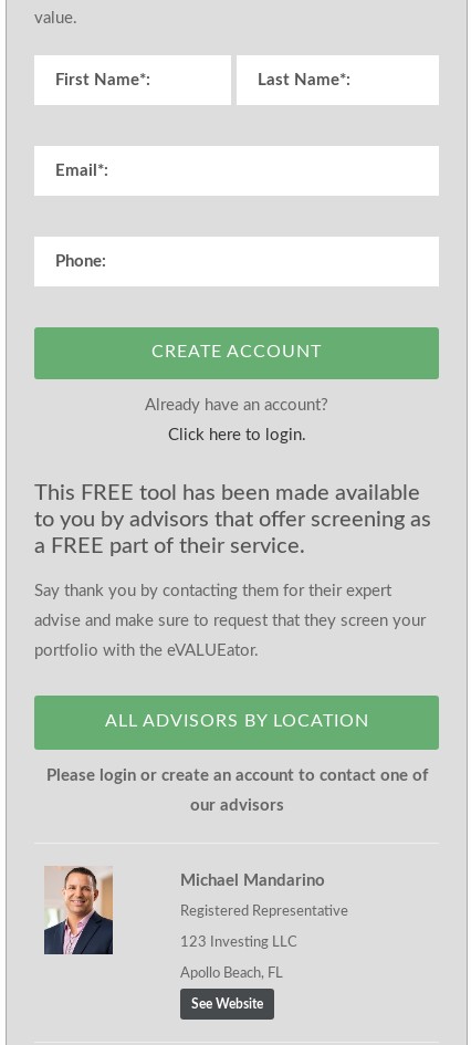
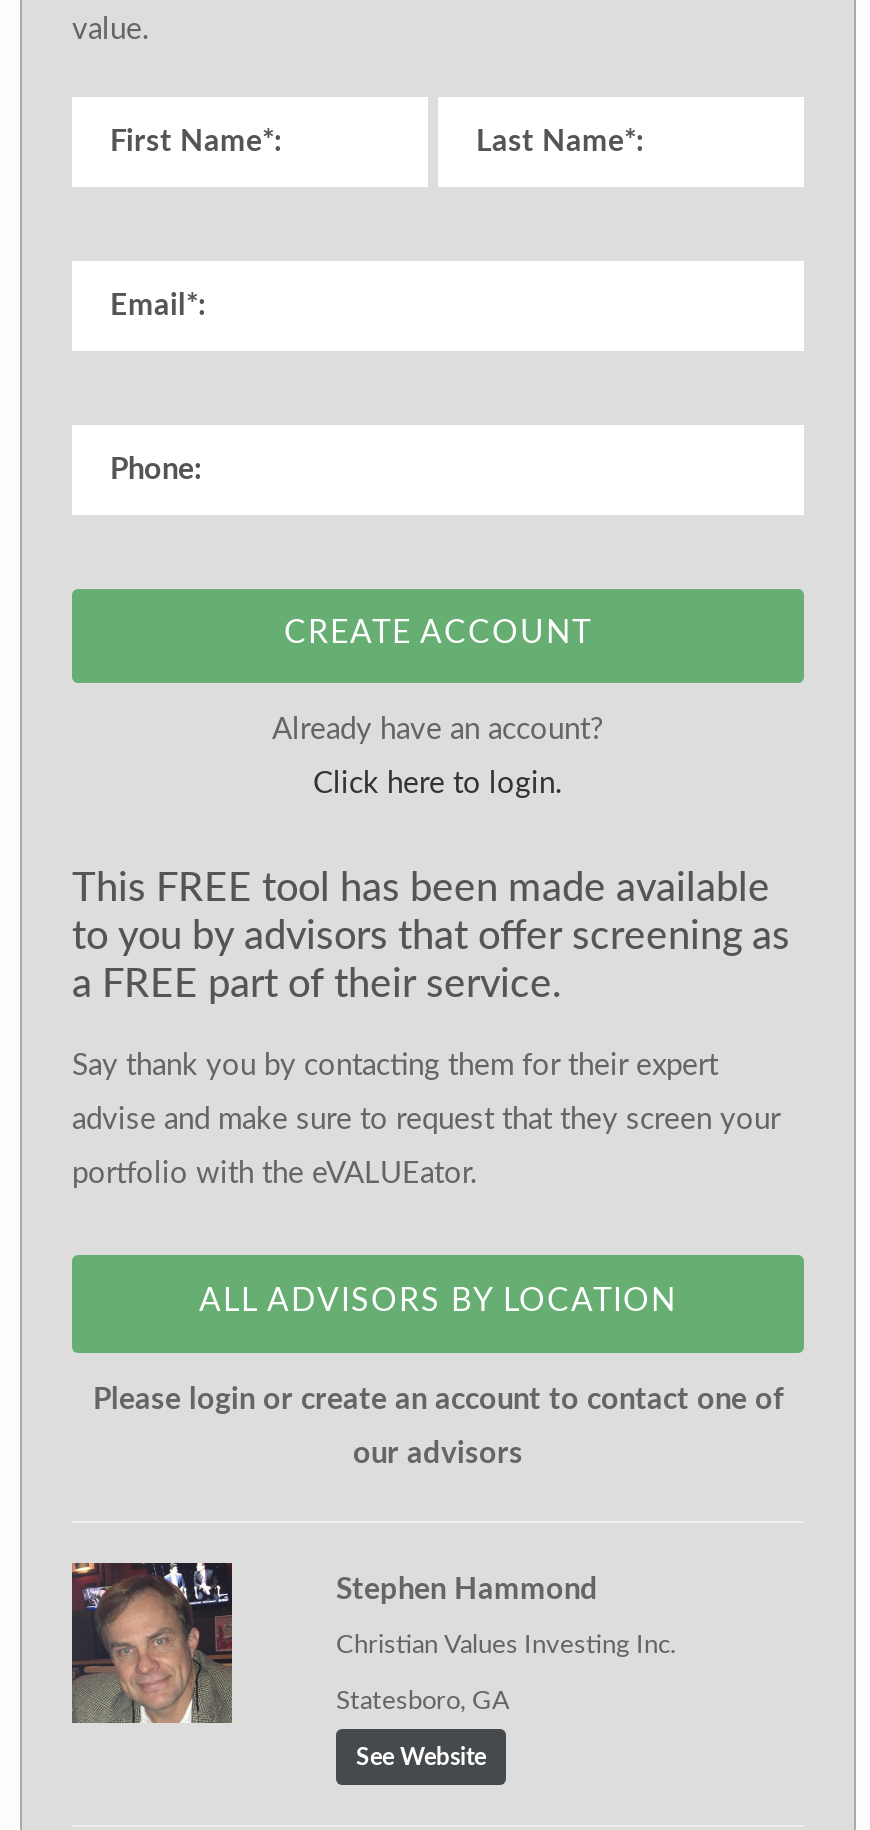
[34,866,123,955] [image] -> [70,1561,234,1725] [image]
[180,872,348,979] Michael Mandarino | Registered Representative | 123 Investing LLC | Apollo Beach, FL -> [336,1574,676,1712] Stephen Hammond | Christian Values Investing Inc. | Statesboro, GA

